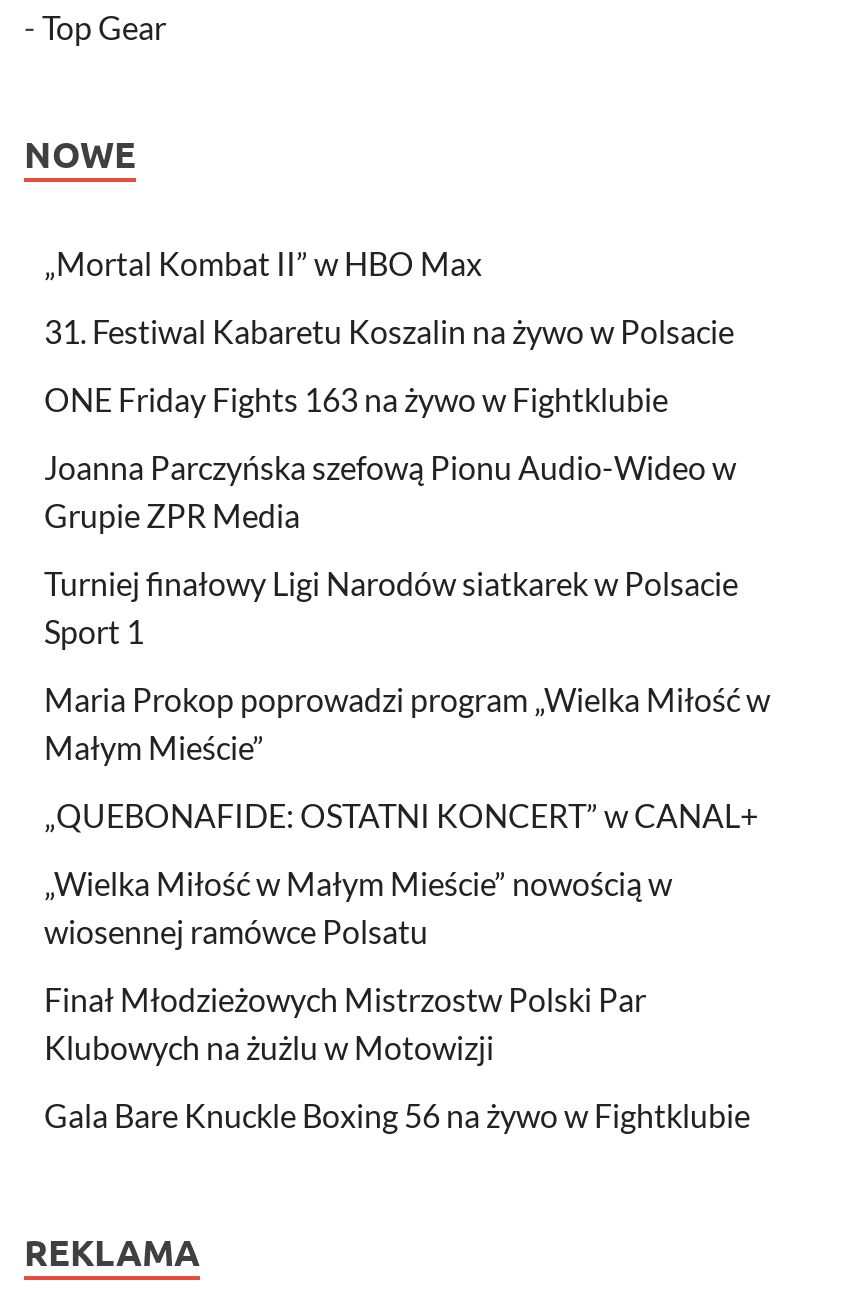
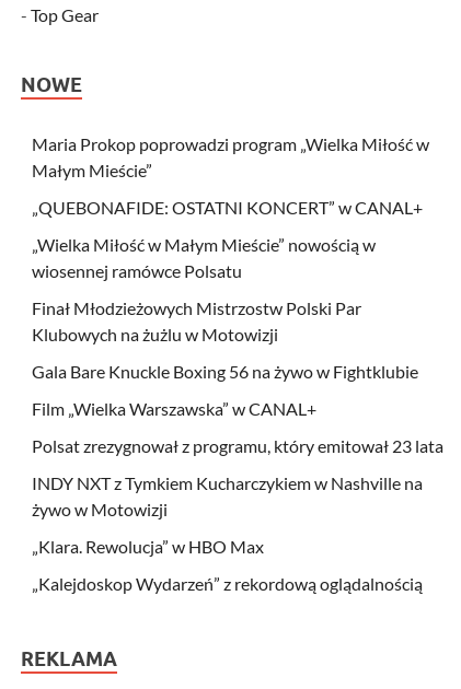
[44,243,738,649] „Mortal Kombat II” w HBO Max | 31. Festiwal Kabaretu Koszalin na żywo w Polsacie | ONE Friday Fights 163 na żywo w Fightklubie | Joanna Parczyńska szefową Pionu Audio-Wideo w | Grupie ZPR Media | Turniej finałowy Ligi Narodów siatkarek w Polsacie | Sport 1 -> none
moved [44,679,770,1133] -> [32,133,429,381]: Maria Prokop poprowadzi program „Wielka Miłość w | Małym Mieście” | „QUEBONAFIDE: OSTATNI KONCERT” w CANAL+ | „Wielka Miłość w Małym Mieście” nowością w | wiosennej ramówce Polsatu | Finał Młodzieżowych Mistrzostw Polski Par | Klubowych na żużlu w Motowizji | Gala Bare Knuckle Boxing 56 na żywo w Fightklubie
none -> [32,398,443,593] Film „Wielka Warszawska” w CANAL+ | Polsat zrezygnował z programu, który emitował 23 lata | INDY NXT z Tymkiem Kucharczykiem w Nashville na | żywo w Motowizji | „Klara. Rewolucja” w HBO Max | „Kalejdoskop Wydarzeń” z rekordową oglądalnością

